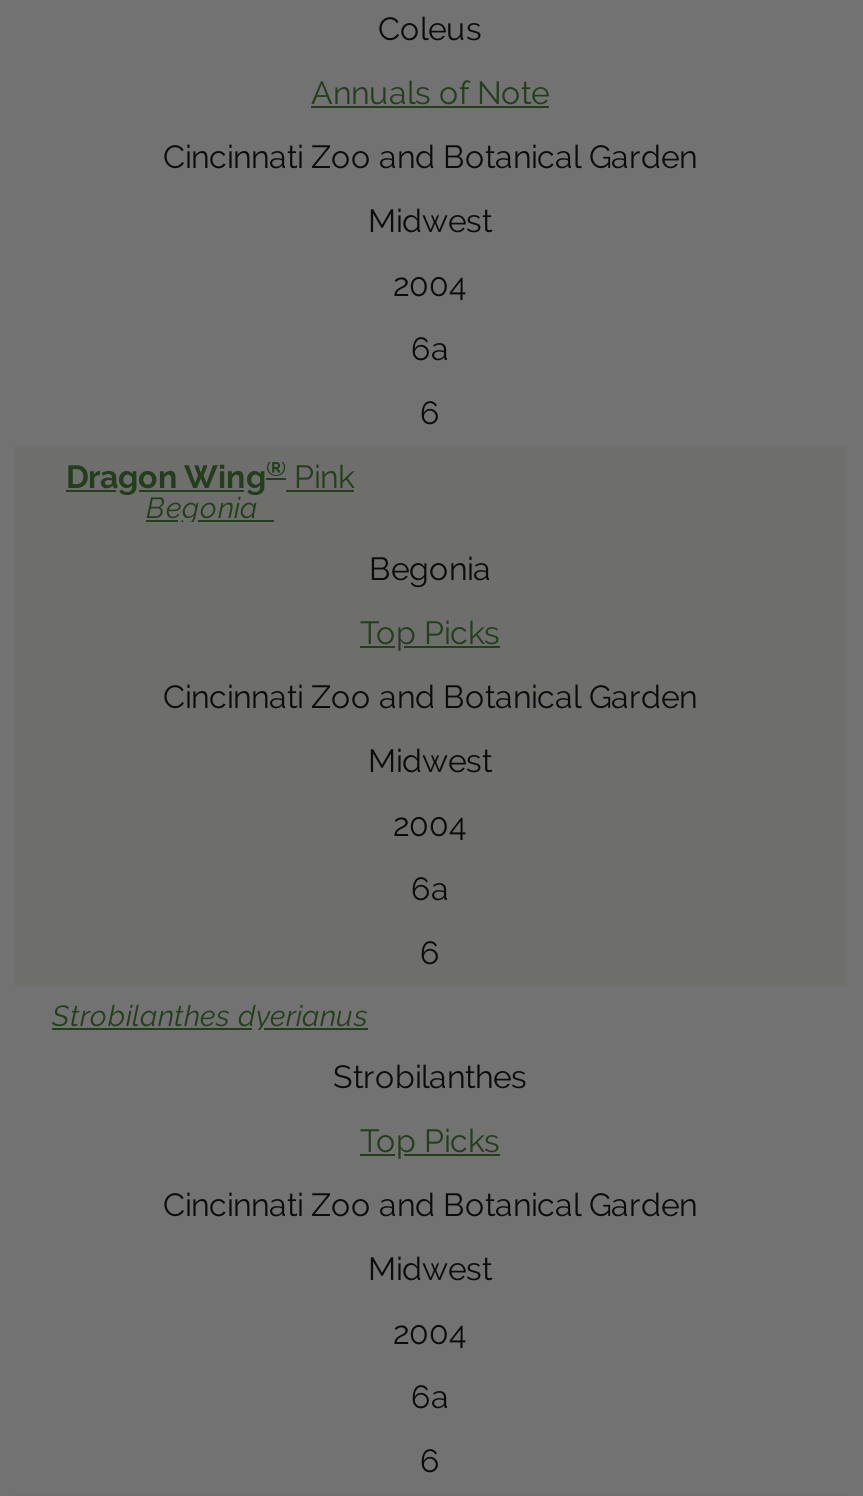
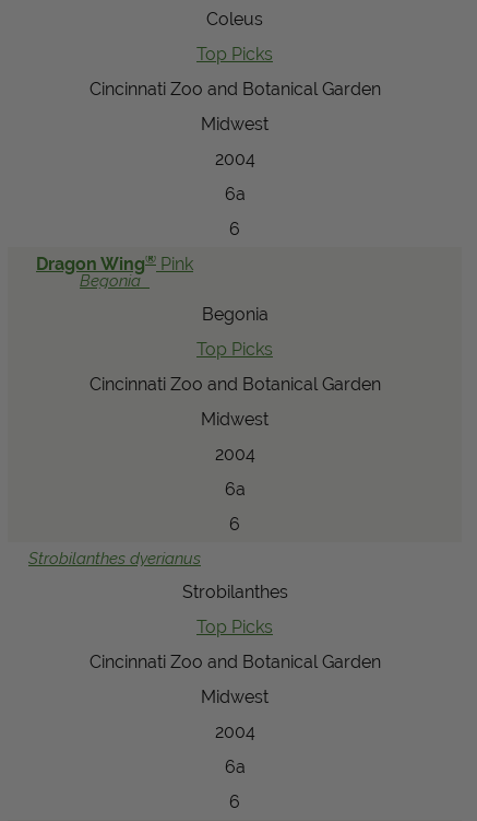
[311,75,549,113] Annuals of Note -> [196,44,273,65] Top Picks

